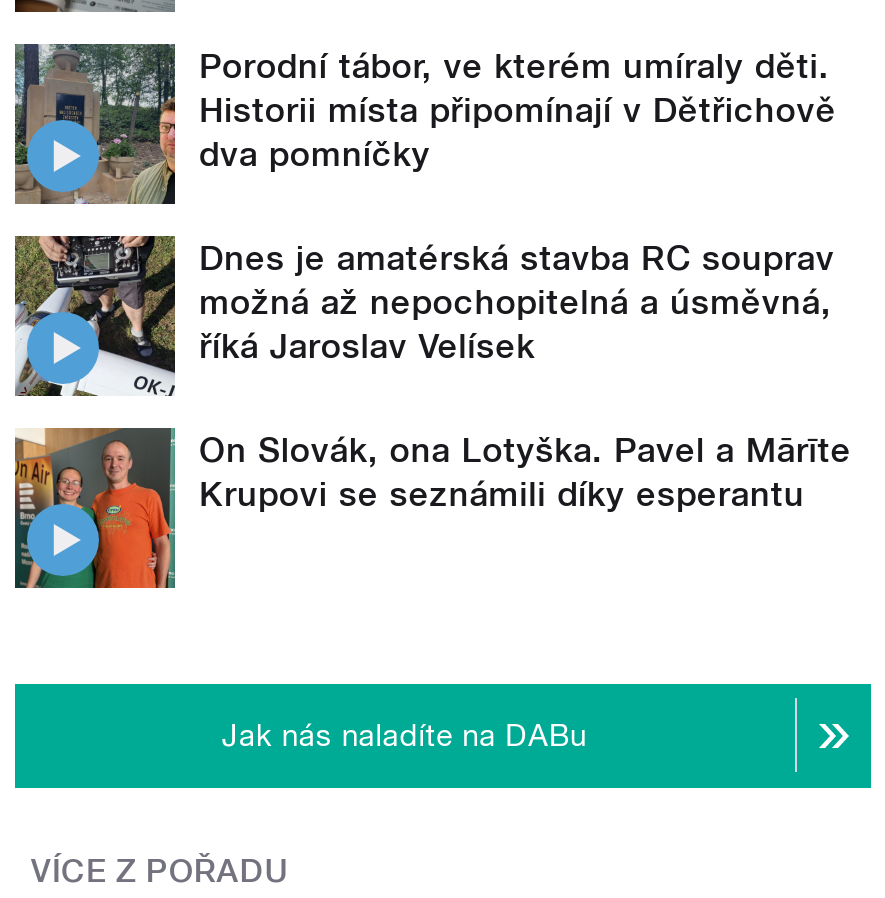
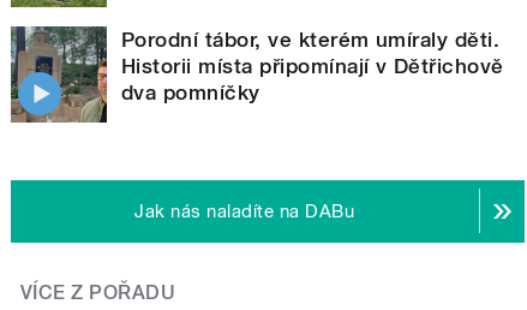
[15,234,851,513] [image] | Dnes je amatérská stavba RC souprav | možná až nepochopitelná a úsměvná, | říká Jaroslav Velísek | On Slovák, ona Lotyška. Pavel a Mārīte | Krupovi se seznámili díky esperantu -> none
[13,428,177,590] [image] -> none

